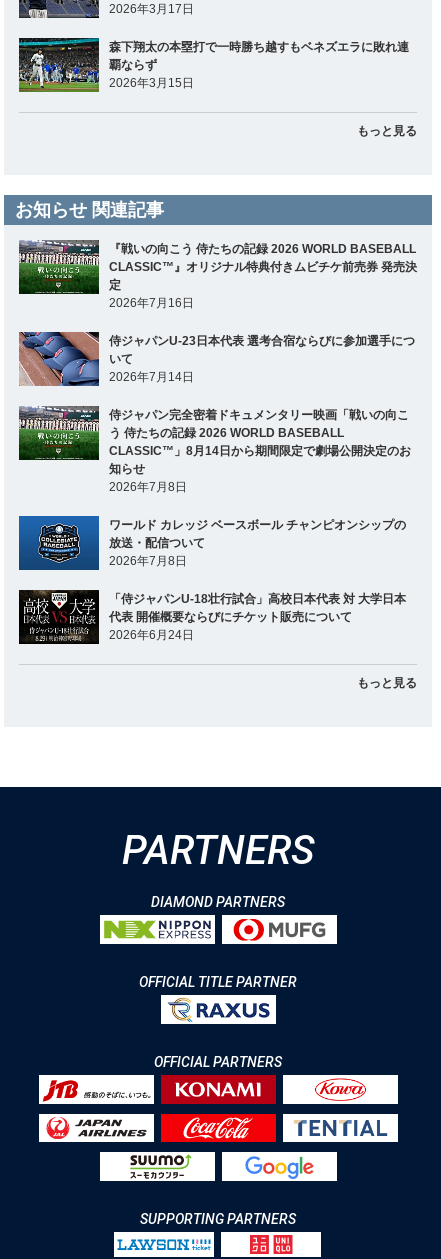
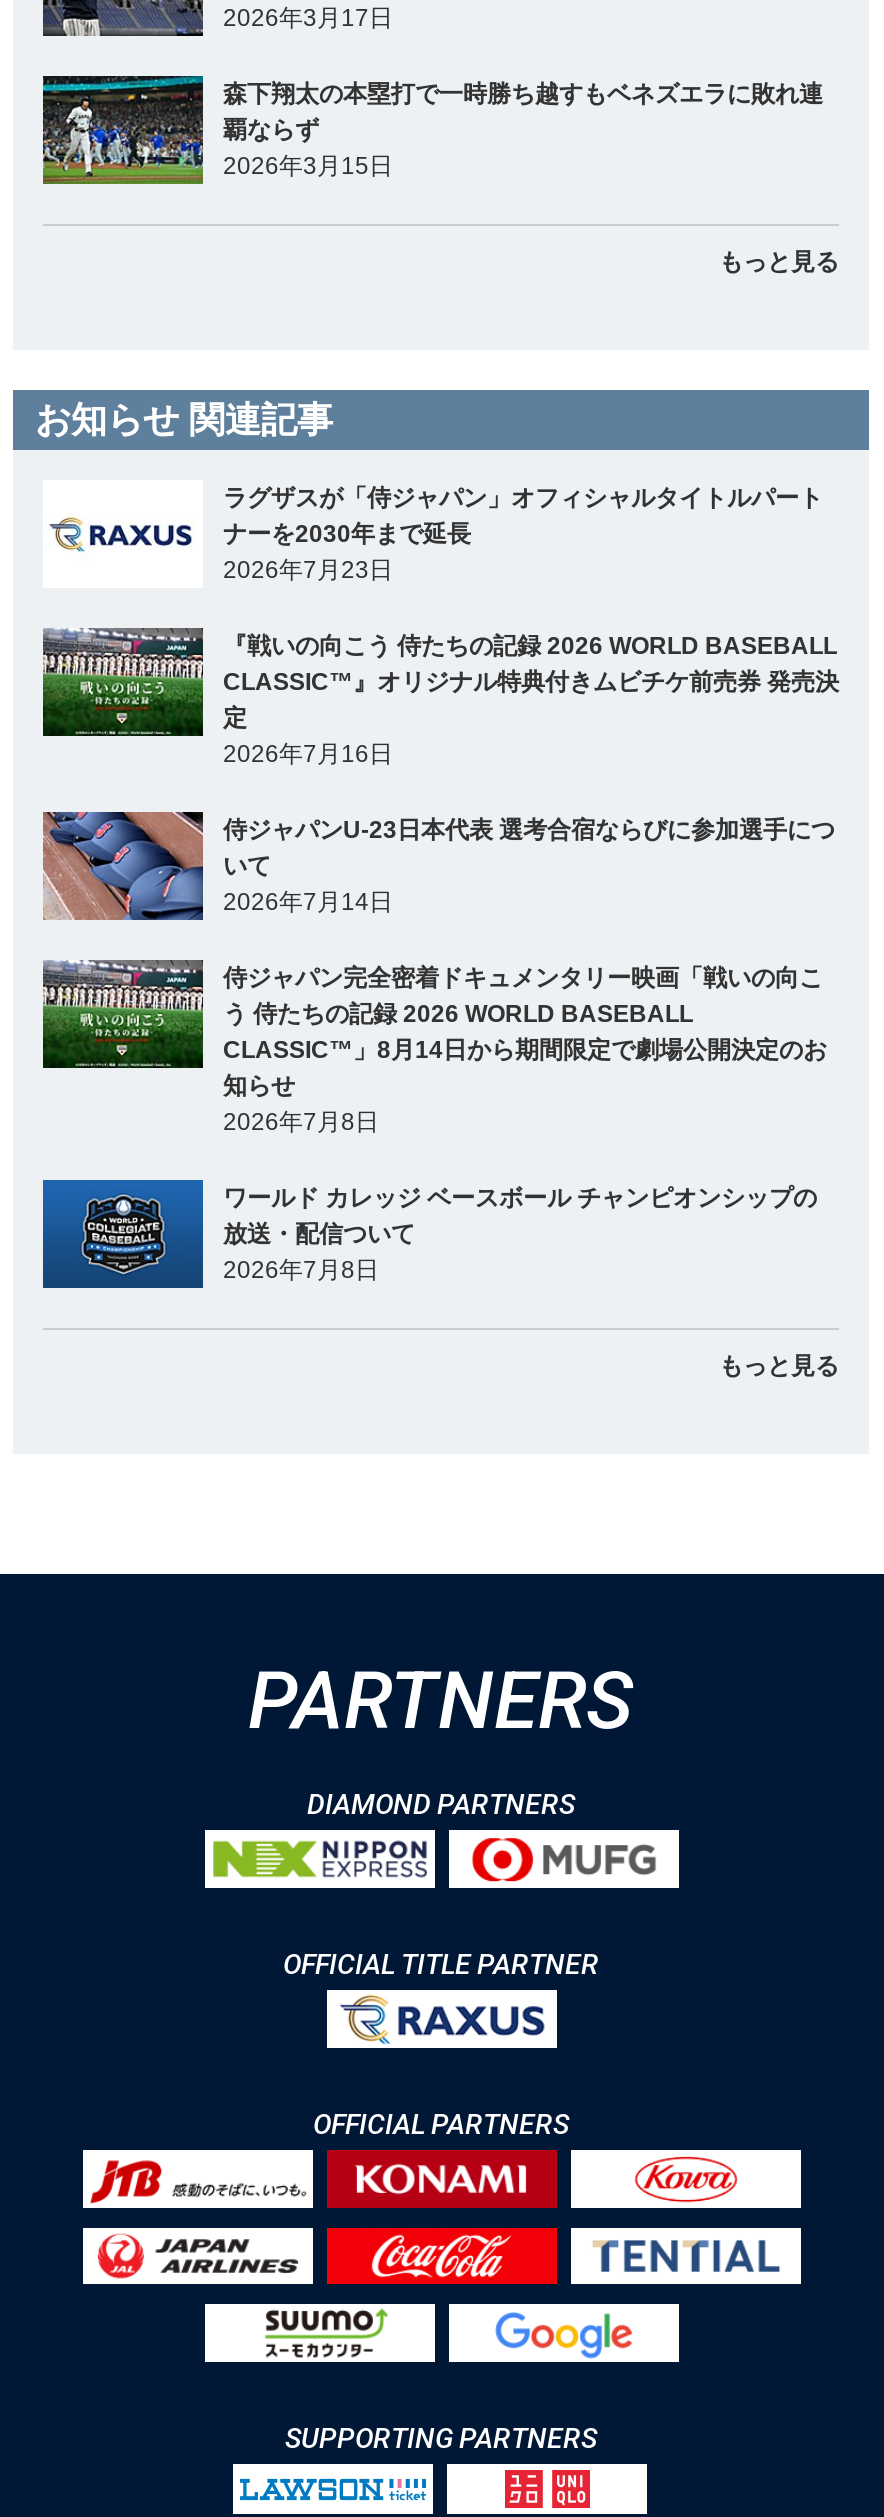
none -> [43,485,823,588] [image] | ラグザスが「侍ジャパン」オフィシャルタイトルパート | ナーを2030年まで延長 | 2026年7月23日
moved [17,238,417,568] -> [39,624,839,1285]: [image] | 『戦いの向こう 侍たちの記録 2026 WORLD BASEBALL | CLASSIC™』オリジナル特典付きムビチケ前売券 発売決 | ... | 放送・配信ついて | 2026年7月8日
[18,589,406,645] [image] | 「侍ジャパンU-18壮行試合」高校日本代表 対 大学日本 | 代表 開催概要ならびにチケット販売について | 2026年6月24日 -> none

